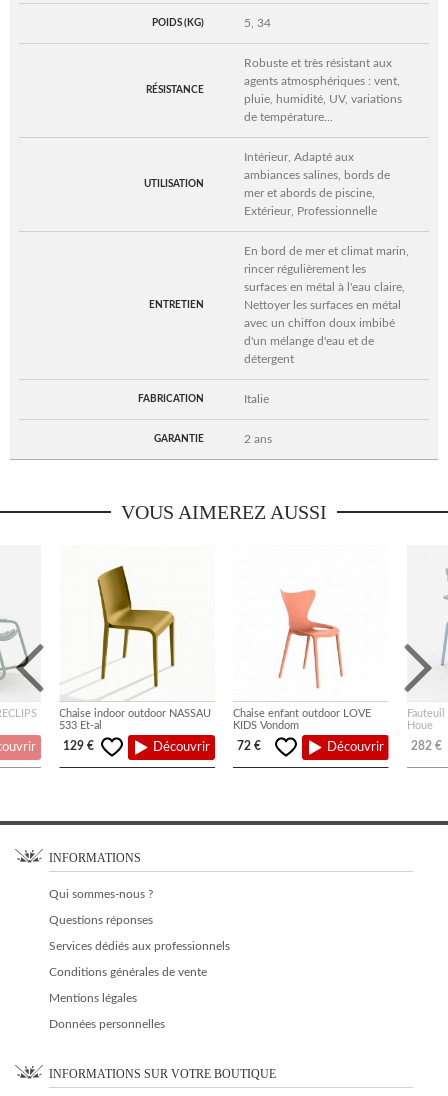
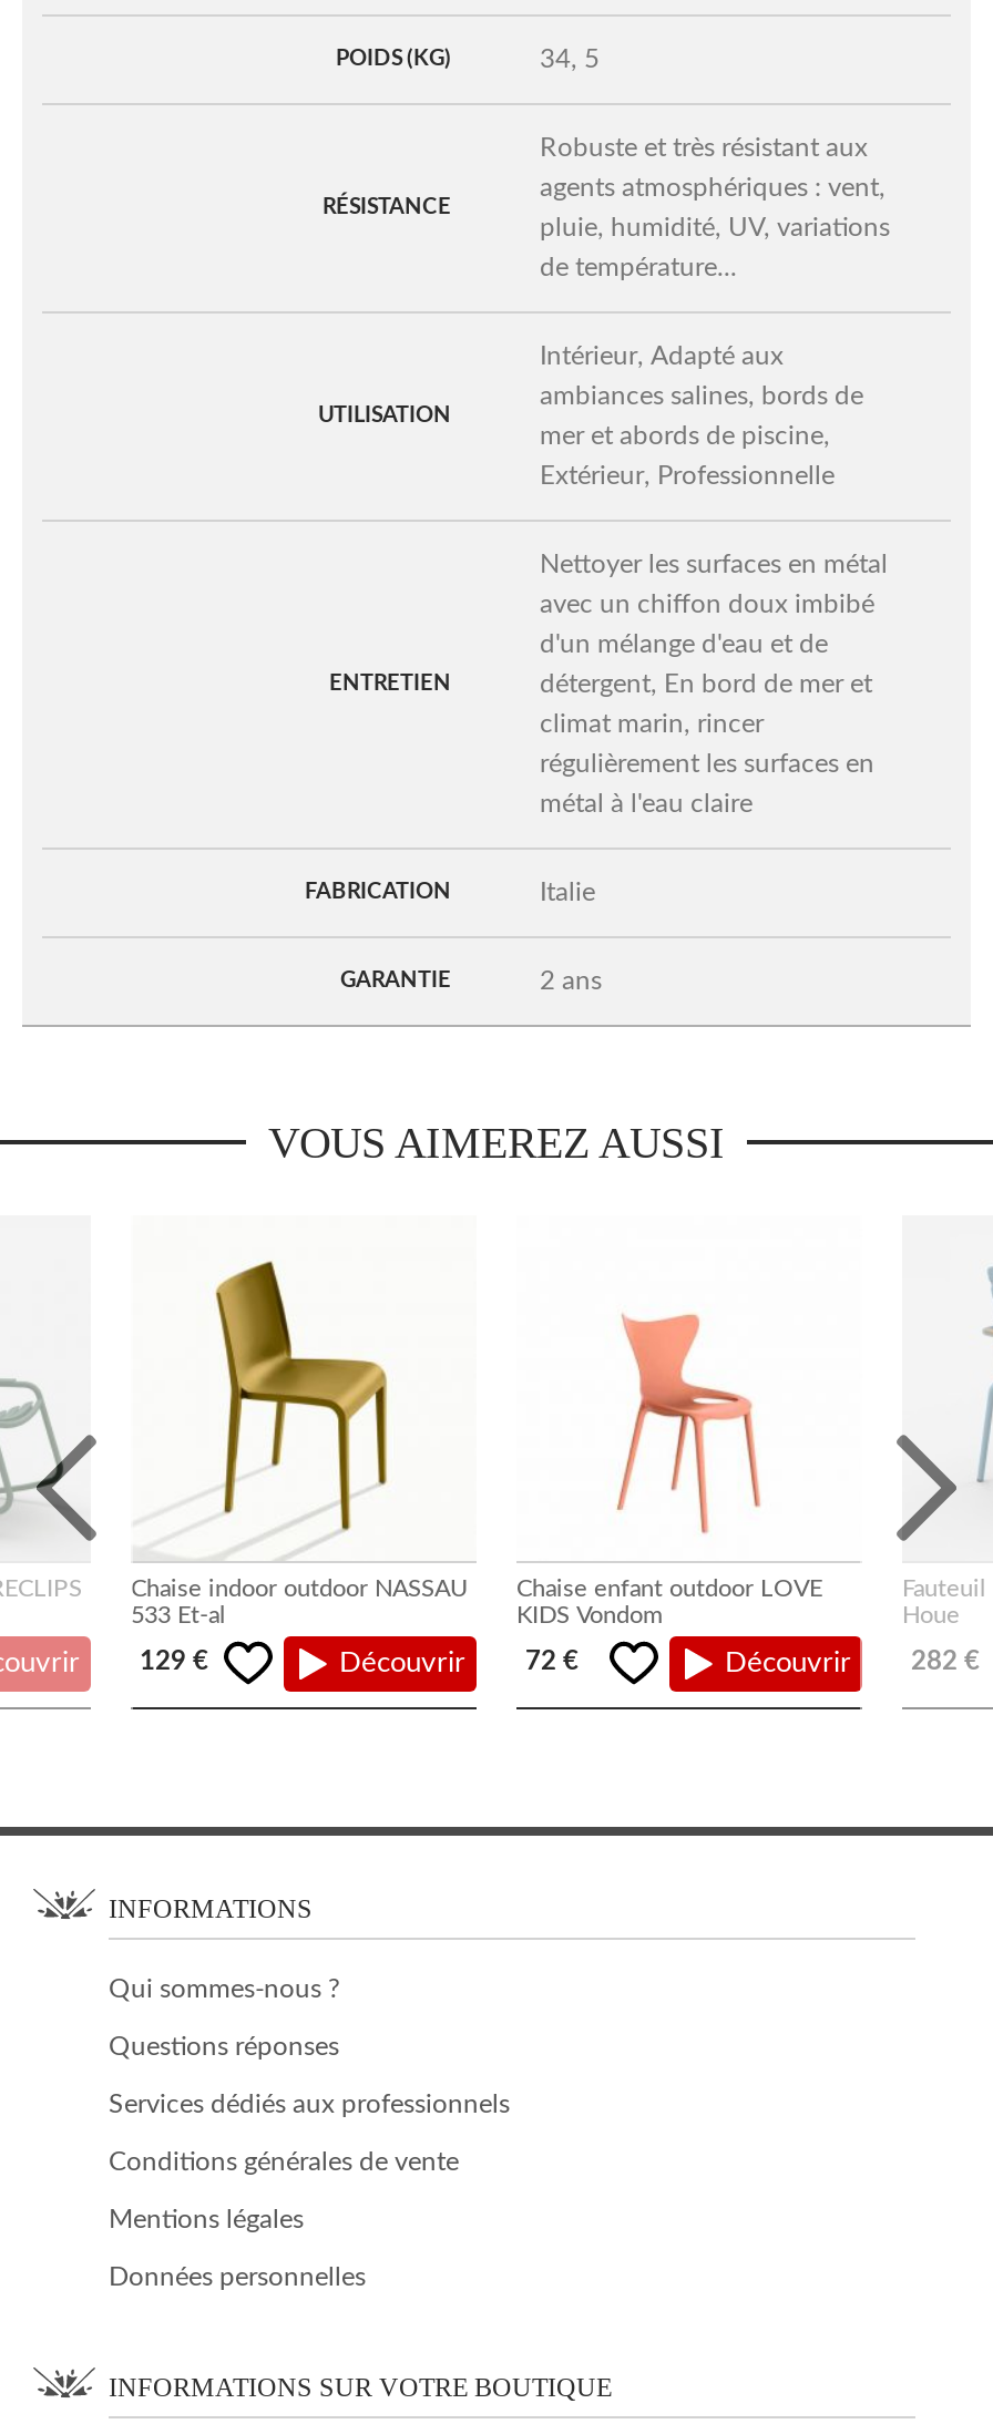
[243,17,270,29] 5, 34 -> [540,45,600,72] 34, 5
[243,245,408,293] En bord de mer et climat marin, | rincer régulièrement les | surfaces en métal à l'eau claire, -> none
moved [243,299,400,347] -> [540,551,888,657]: Nettoyer les surfaces en métal | avec un chiffon doux imbibé | d'un mélange d'eau et de
[243,353,293,365] détergent -> [540,670,874,816] détergent, En bord de mer et | climat marin, rincer | régulièrement les surfaces en | métal à l'eau claire

